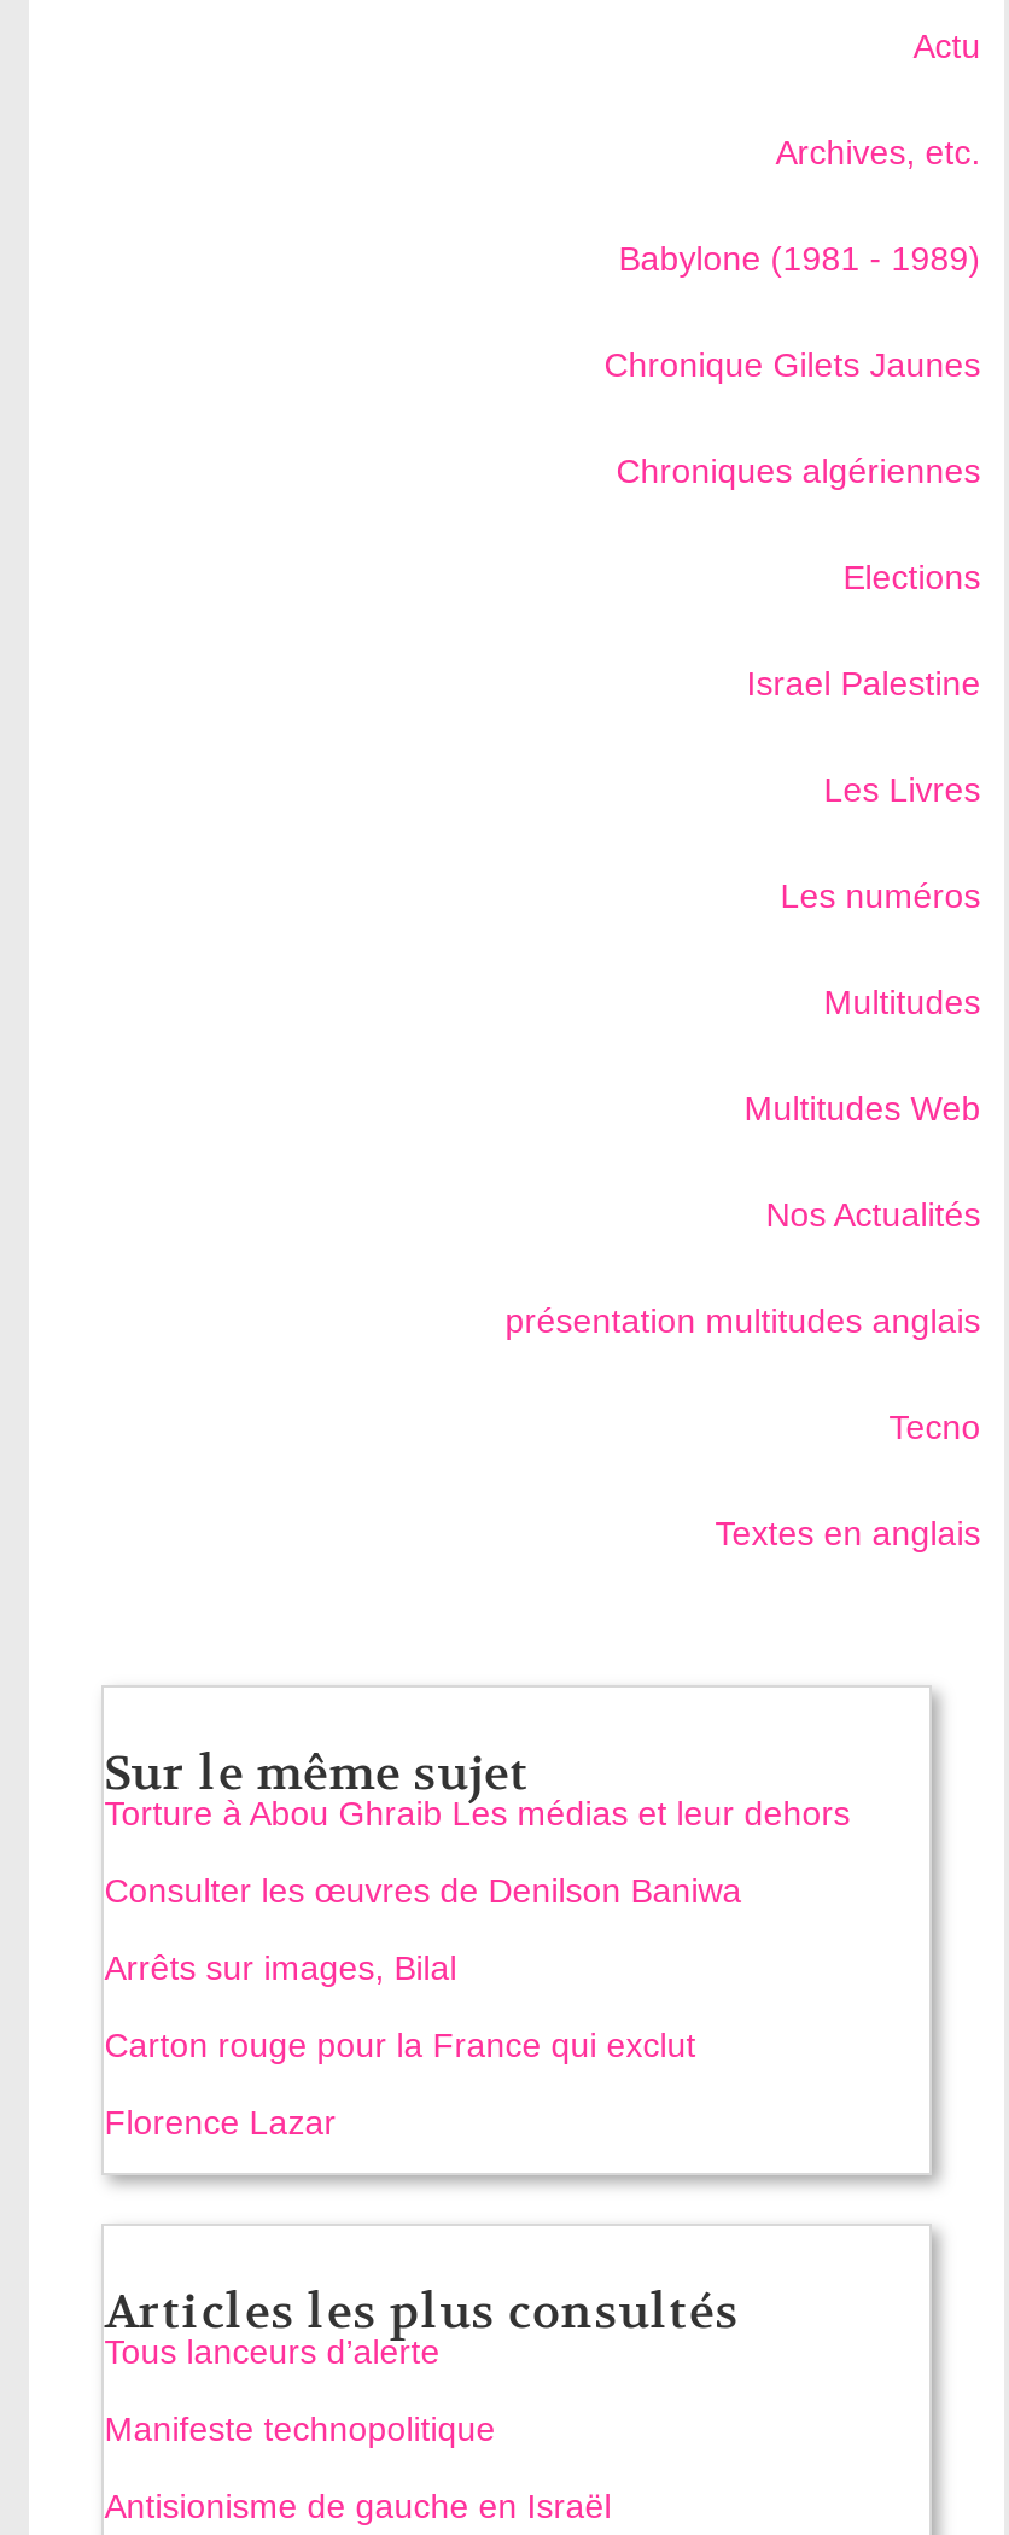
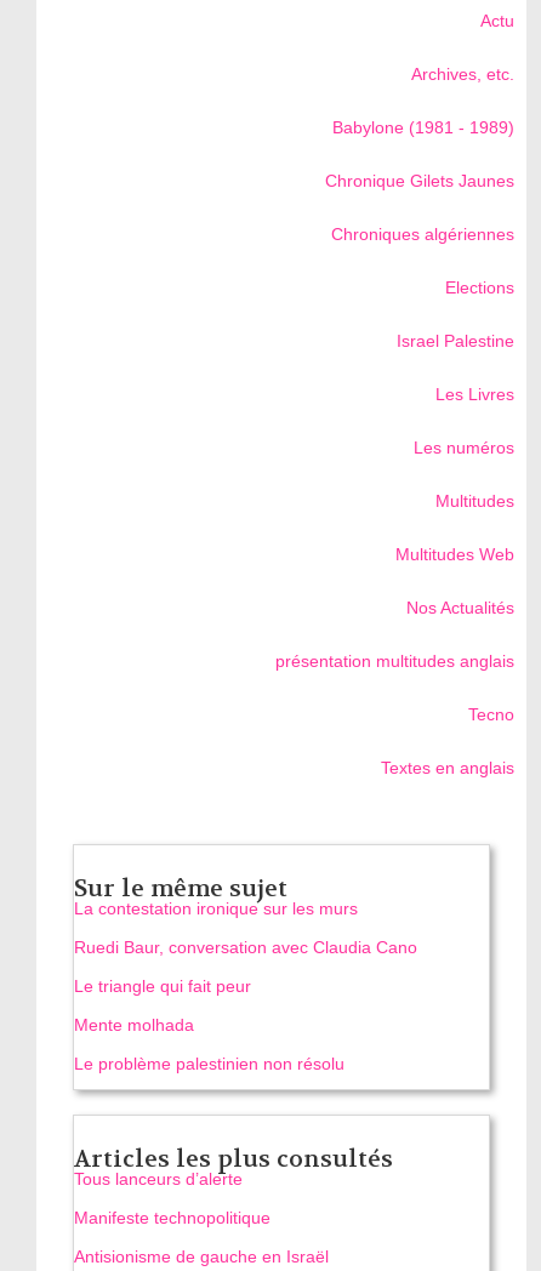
[104,1794,850,1833] Torture à Abou Ghraib Les médias et leur dehors -> [74,899,358,918] La contestation ironique sur les murs
[104,1872,742,1910] Consulter les œuvres de Denilson Baniwa -> [74,938,418,957] Ruedi Baur, conversation avec Claudia Cano
[104,1949,457,1987] Arrêts sur images, Bilal -> [74,977,251,996] Le triangle qui fait peur
[104,2026,696,2065] Carton rouge pour la France qui exclut -> [74,1015,194,1035] Mente molhada
[104,2103,336,2142] Florence Lazar -> [74,1054,345,1074] Le problème palestinien non résolu

